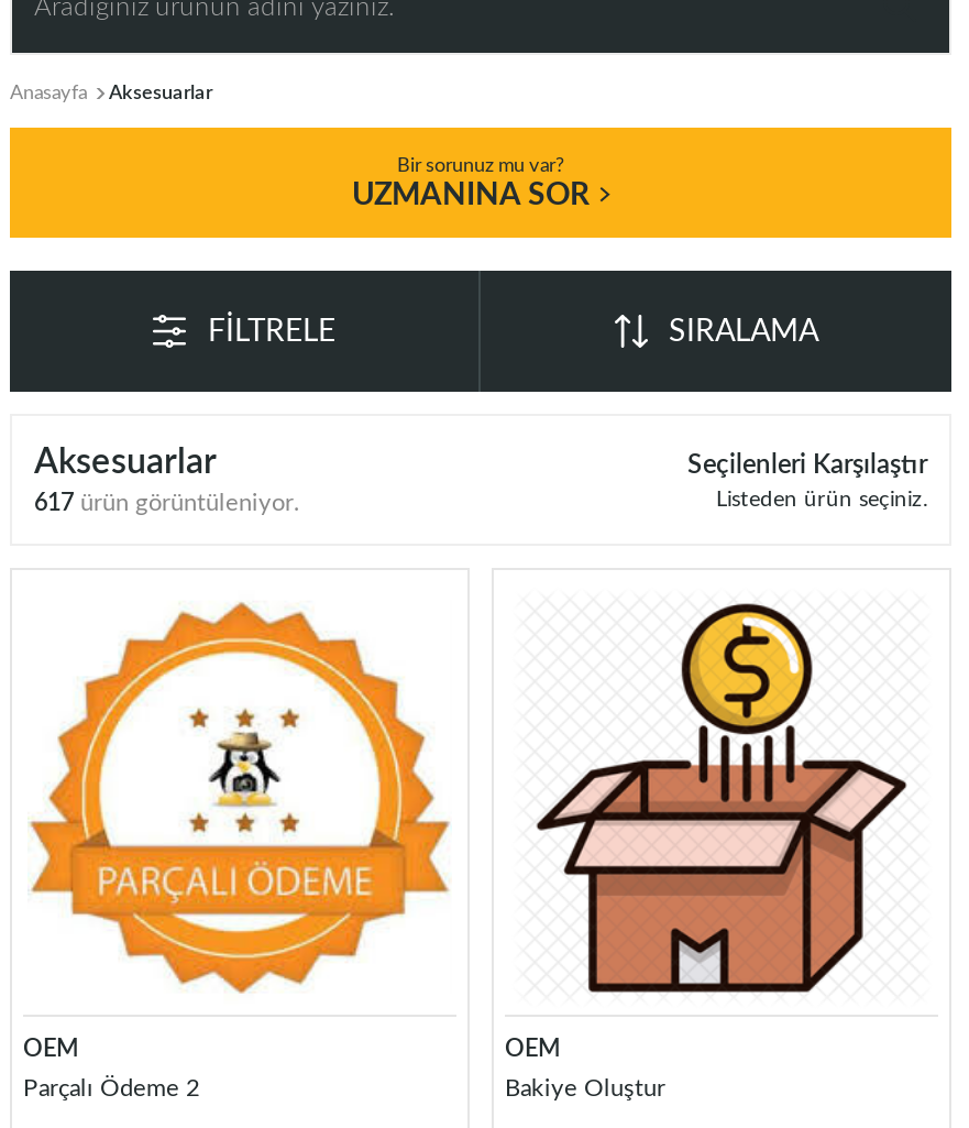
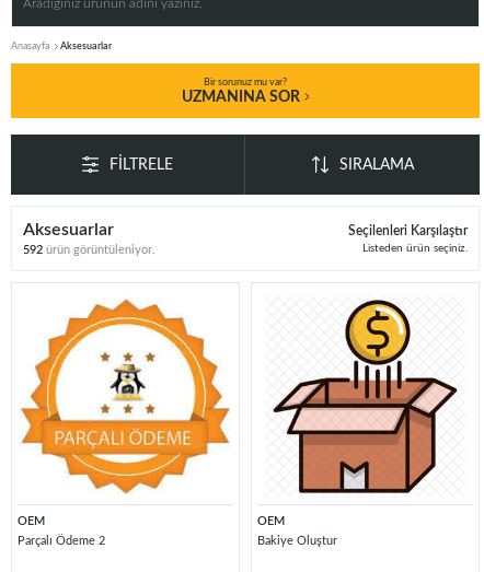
[34,491,300,515] 617 ürün görüntüleniyor. -> [23,244,155,256] 592 ürün görüntüleniyor.

